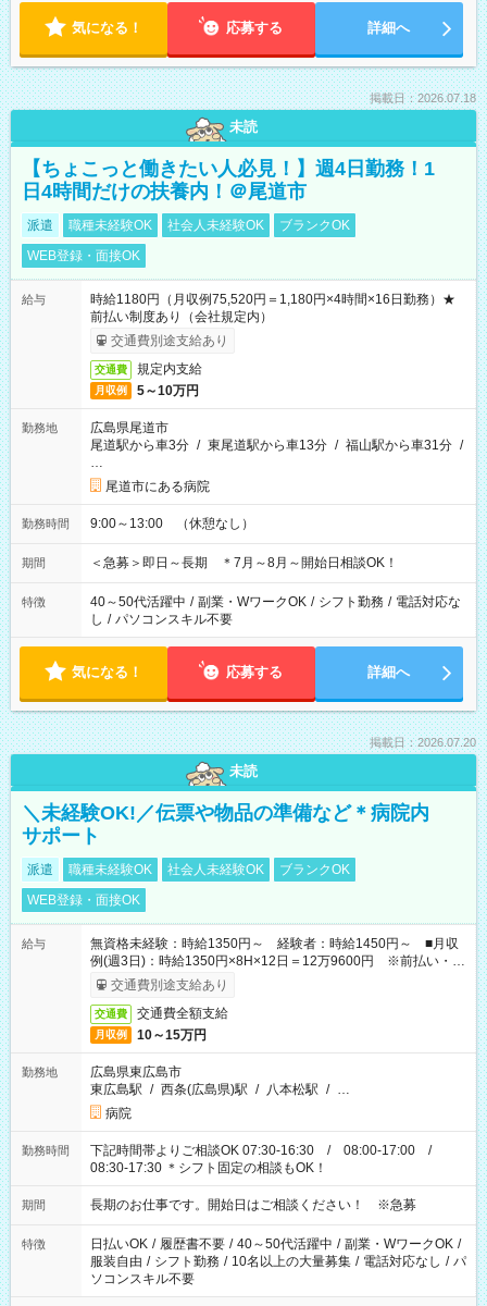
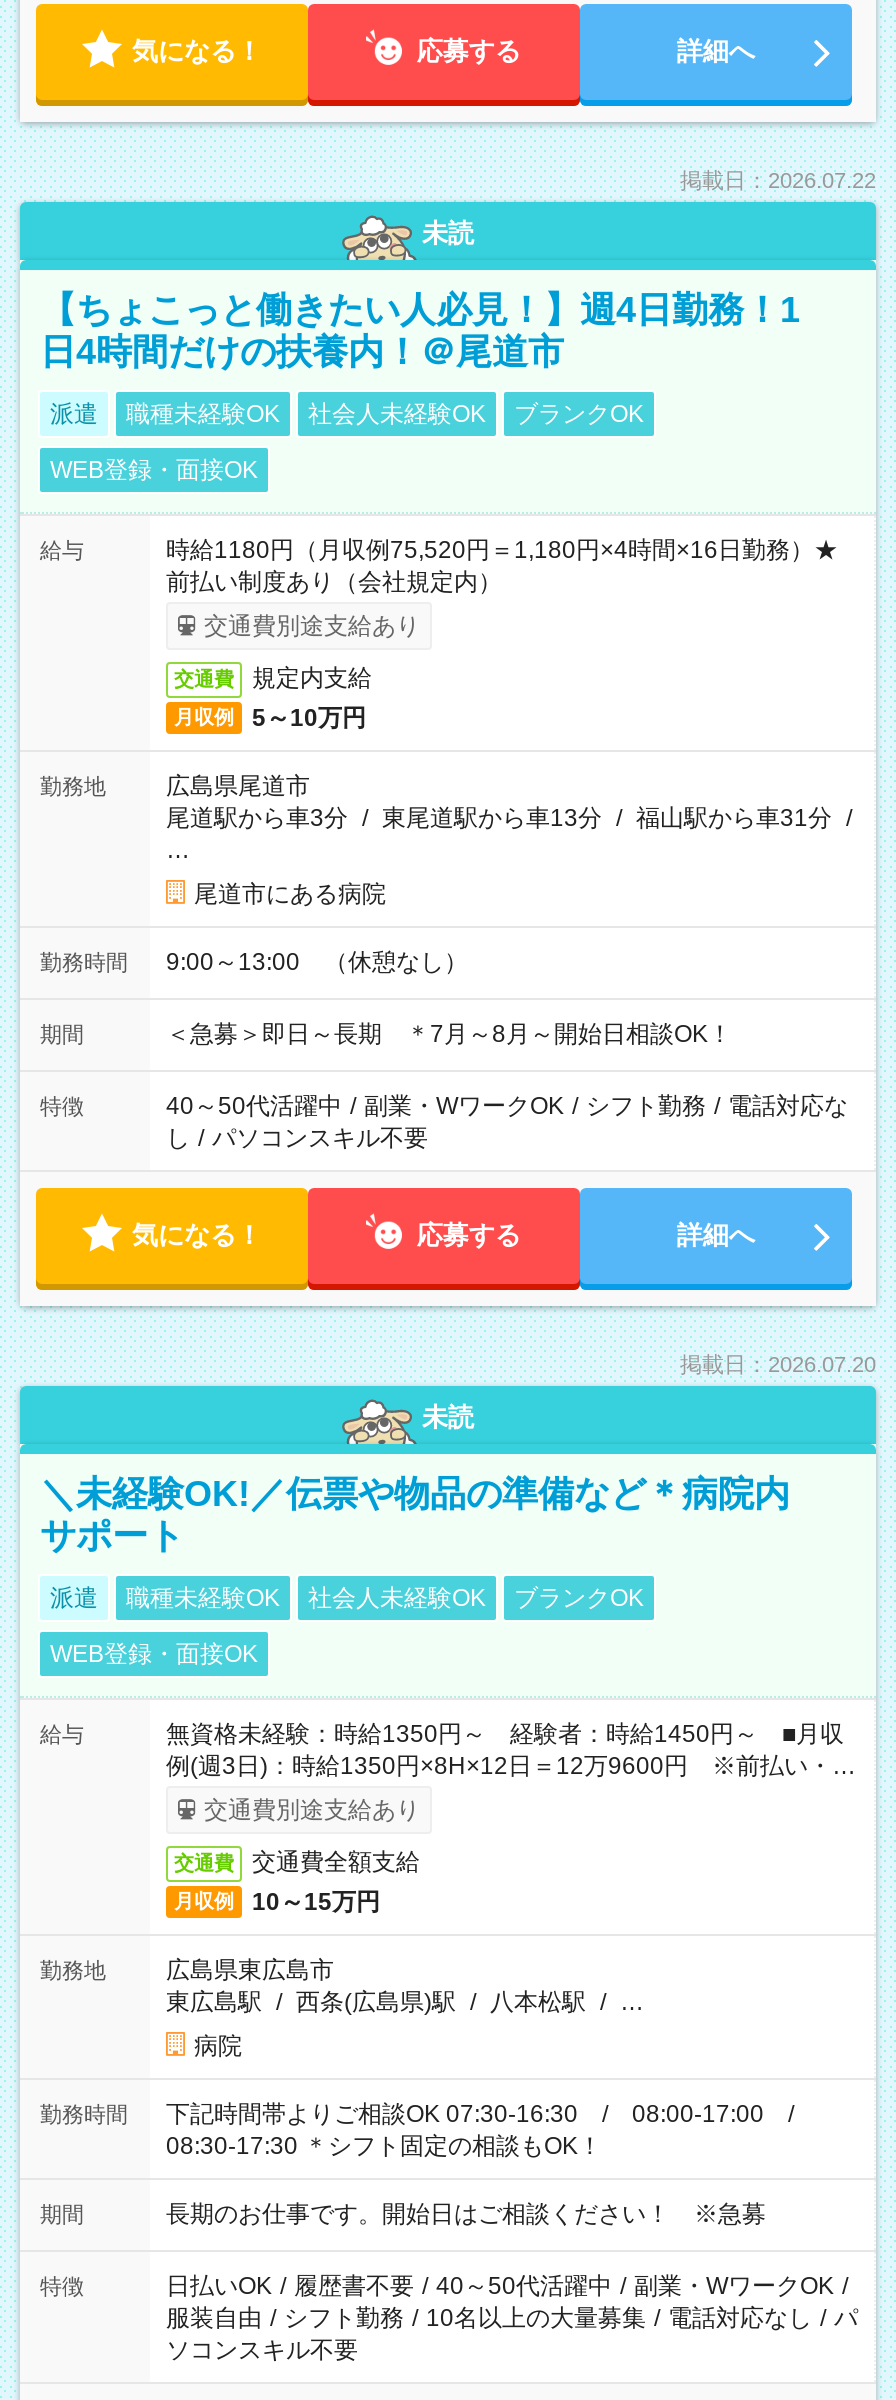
[370,91,476,104] 掲載日：2026.07.18 -> [680,168,876,192] 掲載日：2026.07.22

